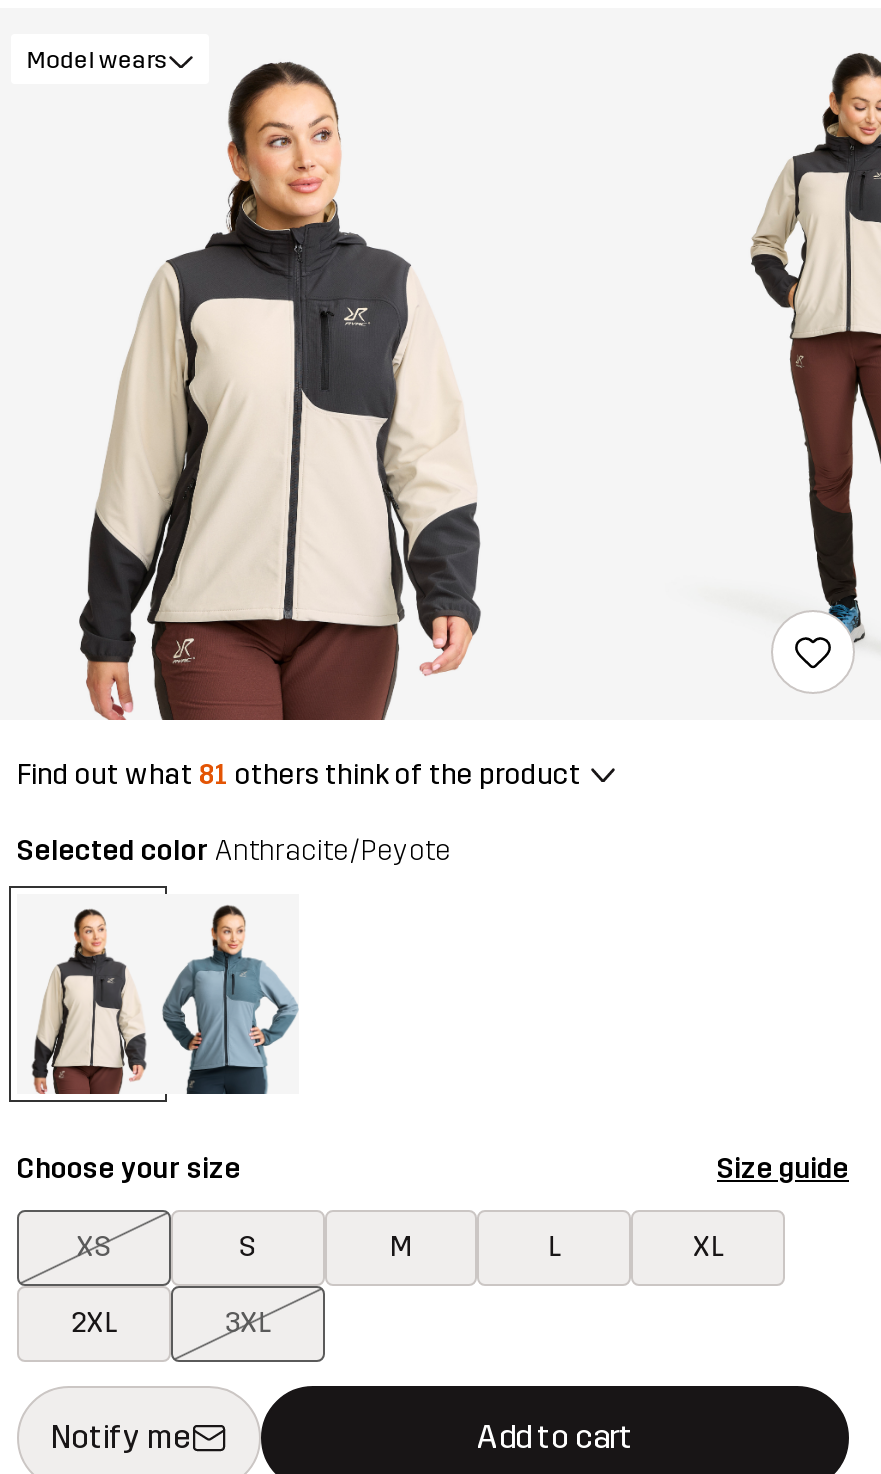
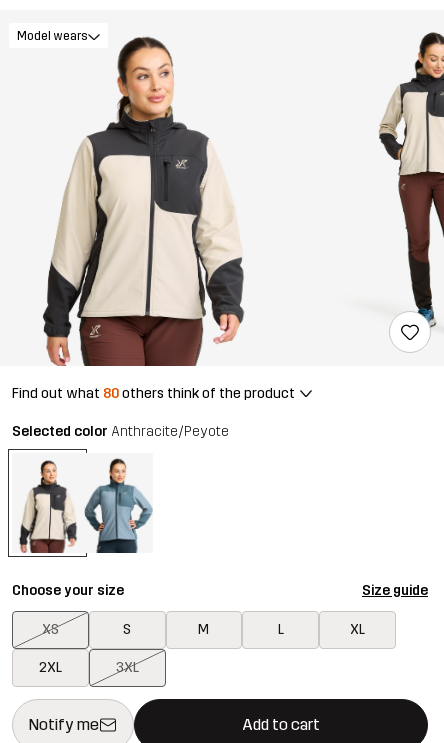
[17,757,581,791] Find out what 81 others think of the product -> [12,385,295,402] Find out what 80 others think of the product

